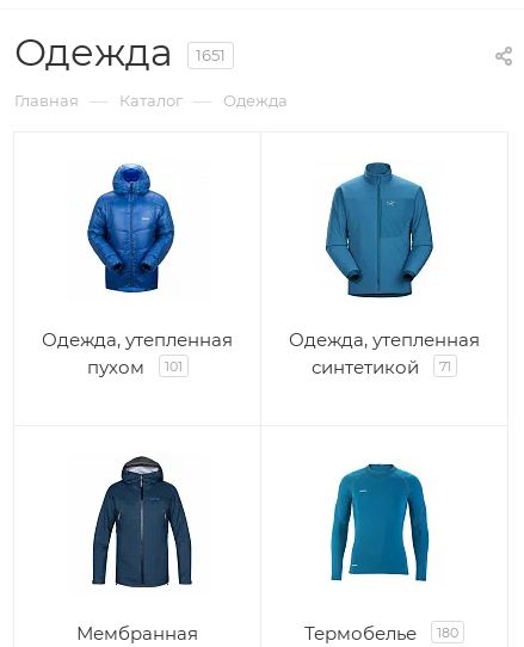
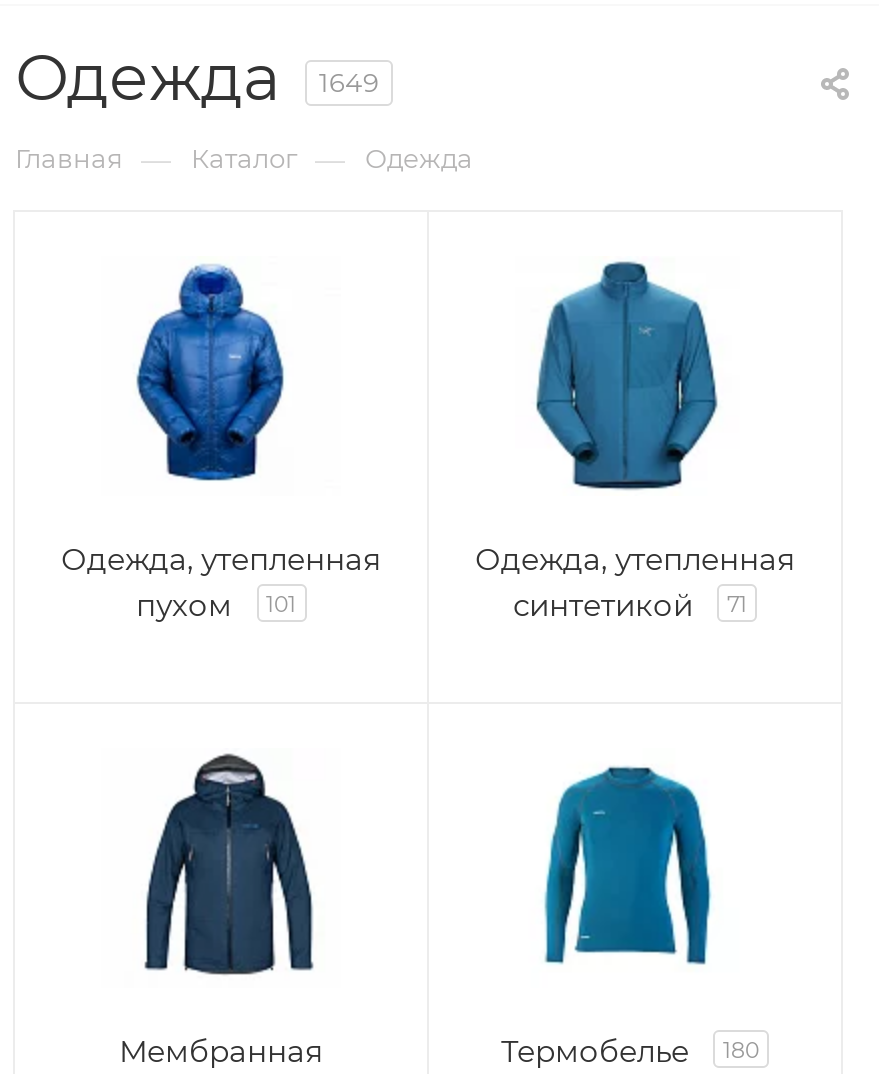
[14,29,226,75] Одежда 1651 -> [15,38,379,116] Одежда 1649

